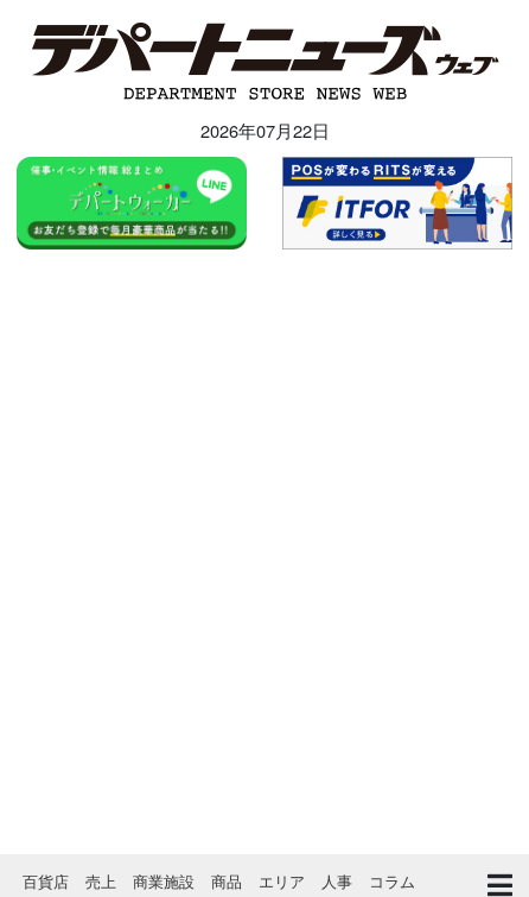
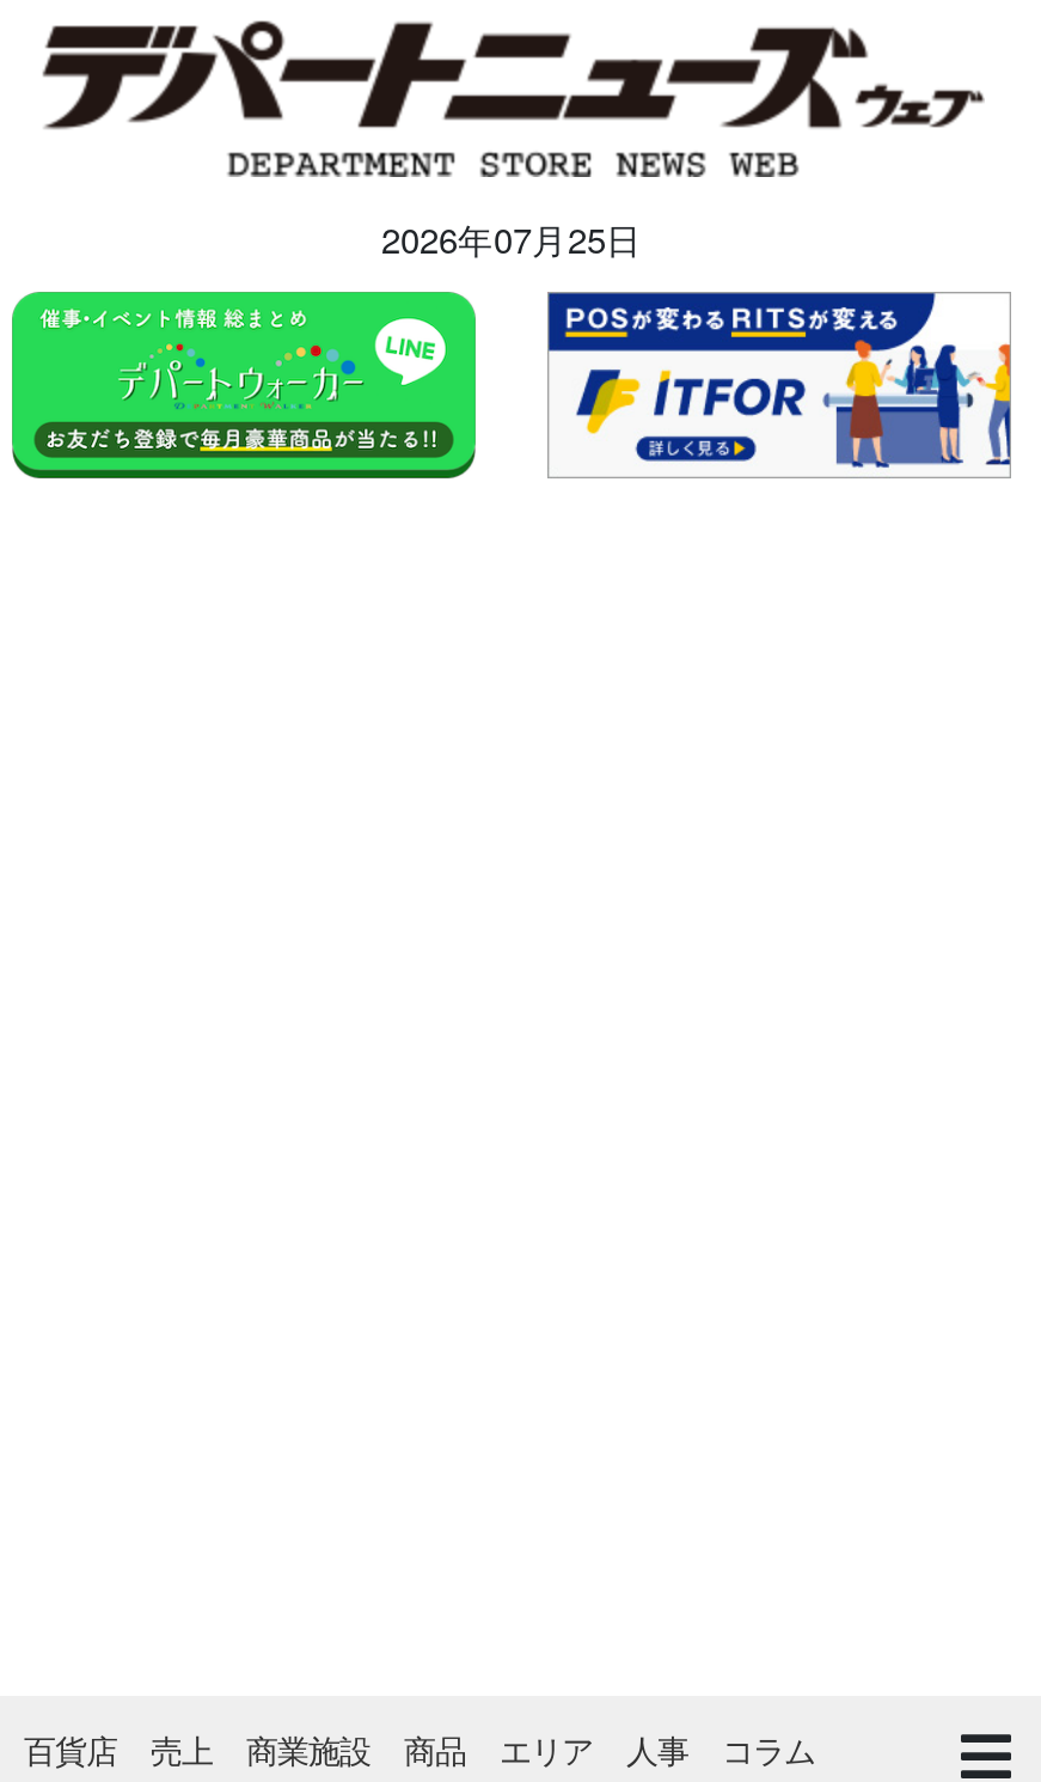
[200,118,329,143] 2026年07月22日 -> [381,213,642,263] 2026年07月25日

